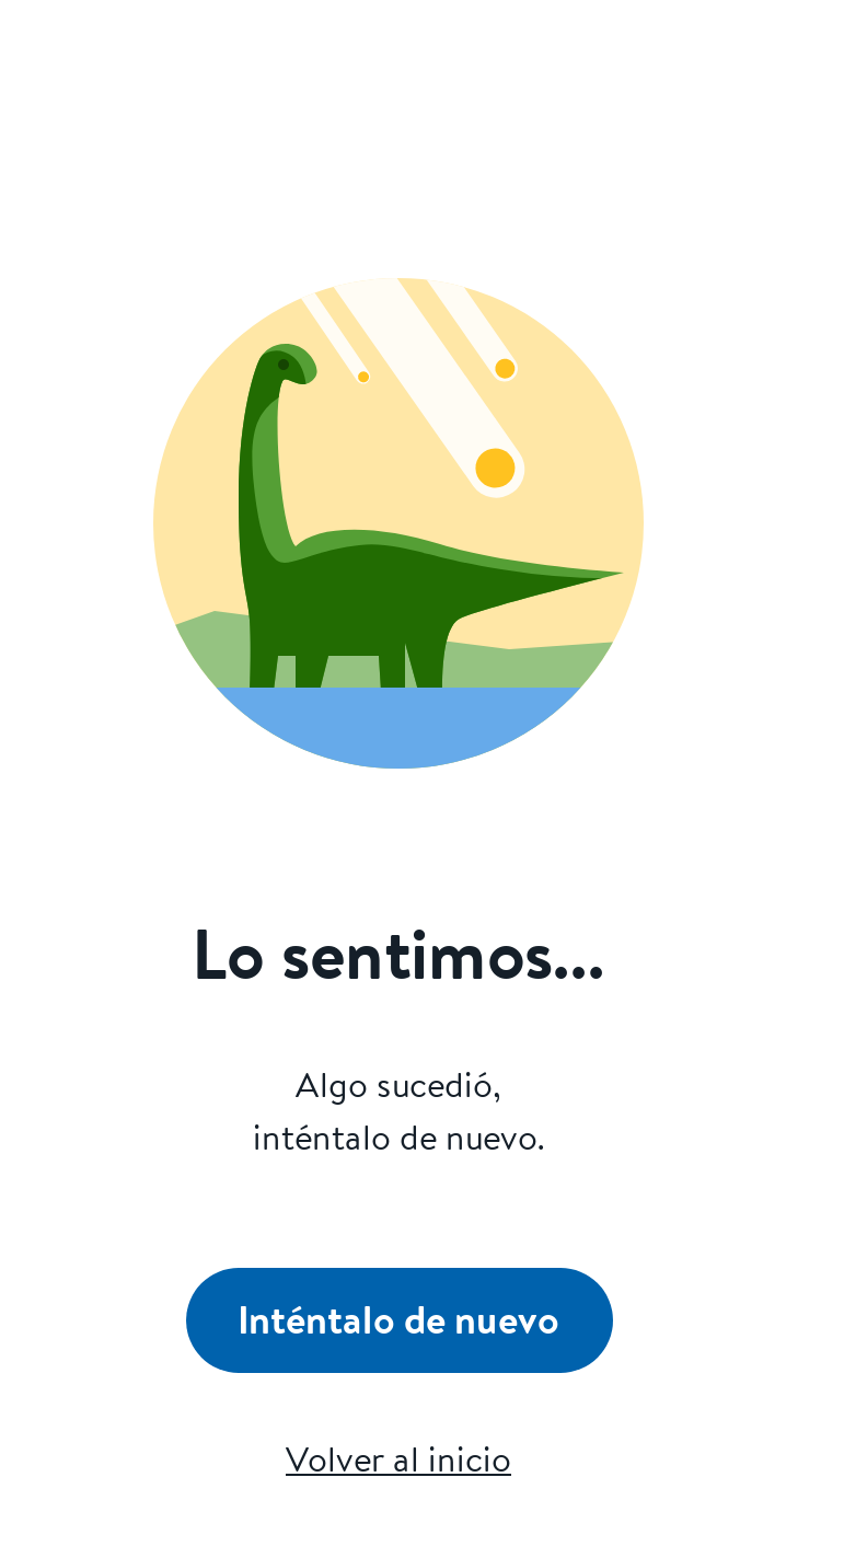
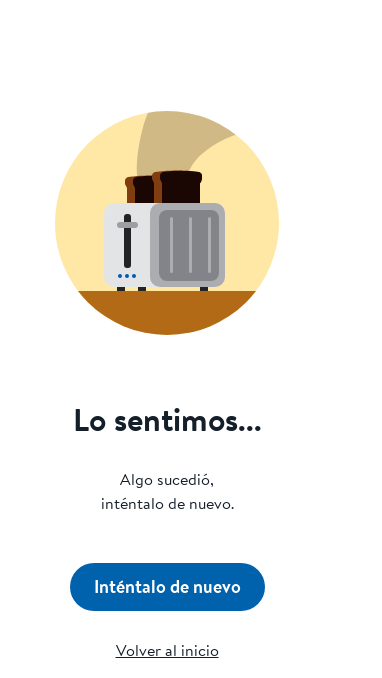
[175,280,622,771] [image] -> [66,111,266,336] [image]

